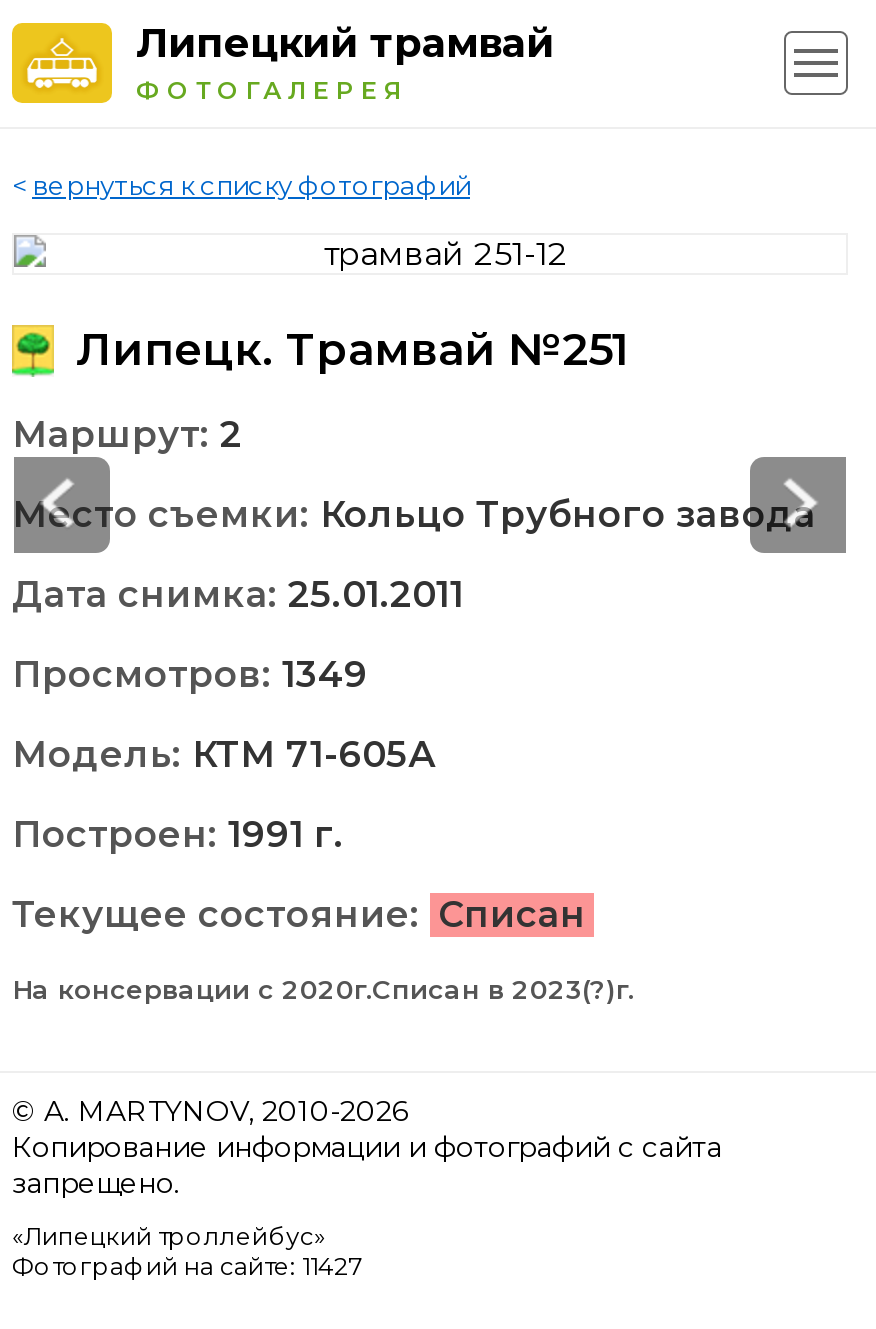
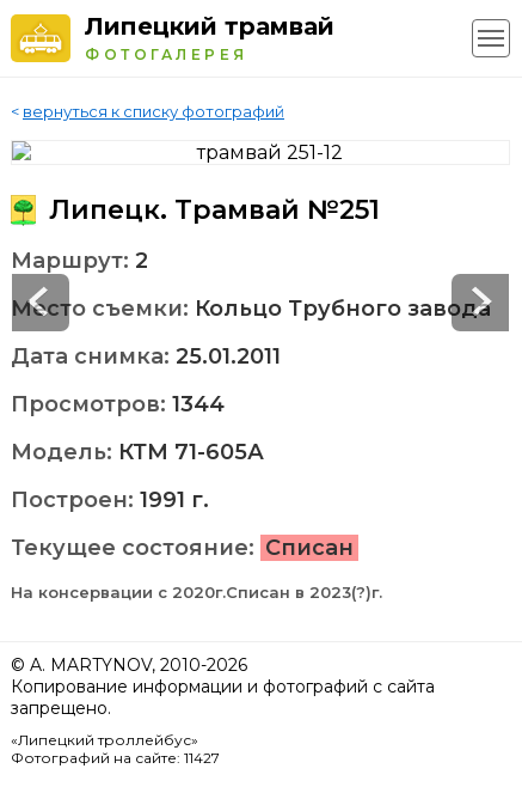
[12,653,368,697] Просмотров: 1349 -> [11,391,225,418] Просмотров: 1344

